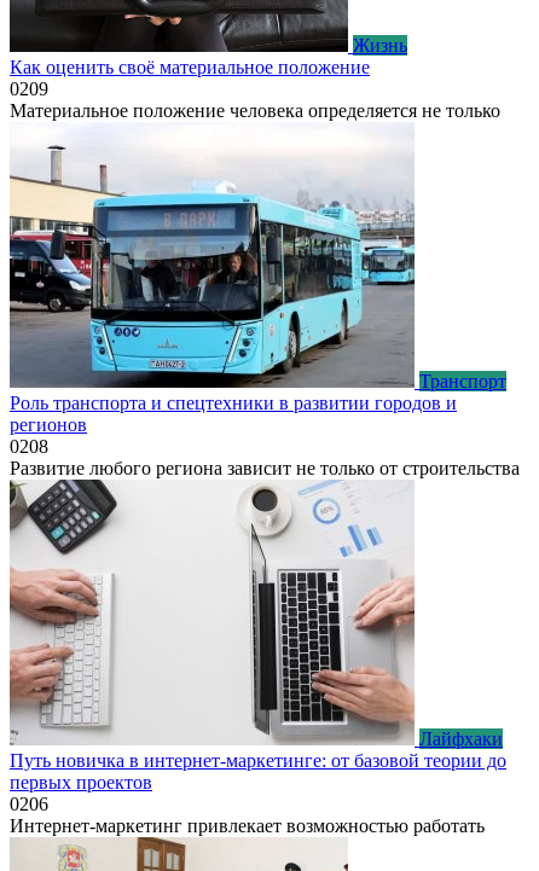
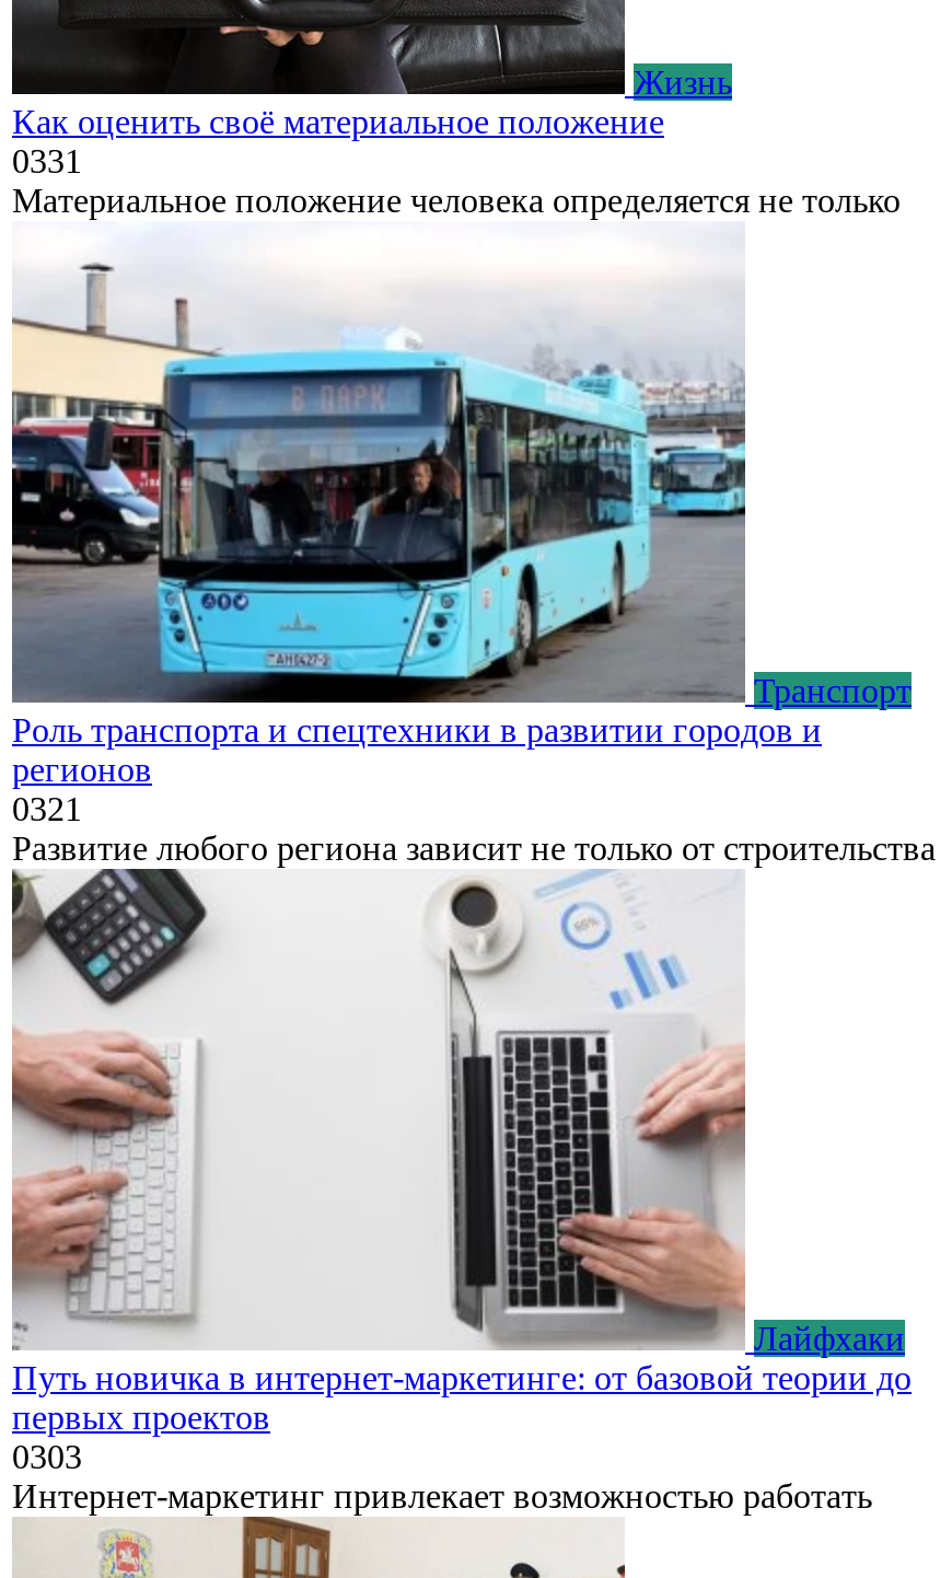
[10,79,48,99] 0209 -> [12,142,82,179] 0331
[10,436,48,457] 0208 -> [12,790,82,827] 0321
[10,794,48,814] 0206 -> [12,1438,82,1475] 0303

